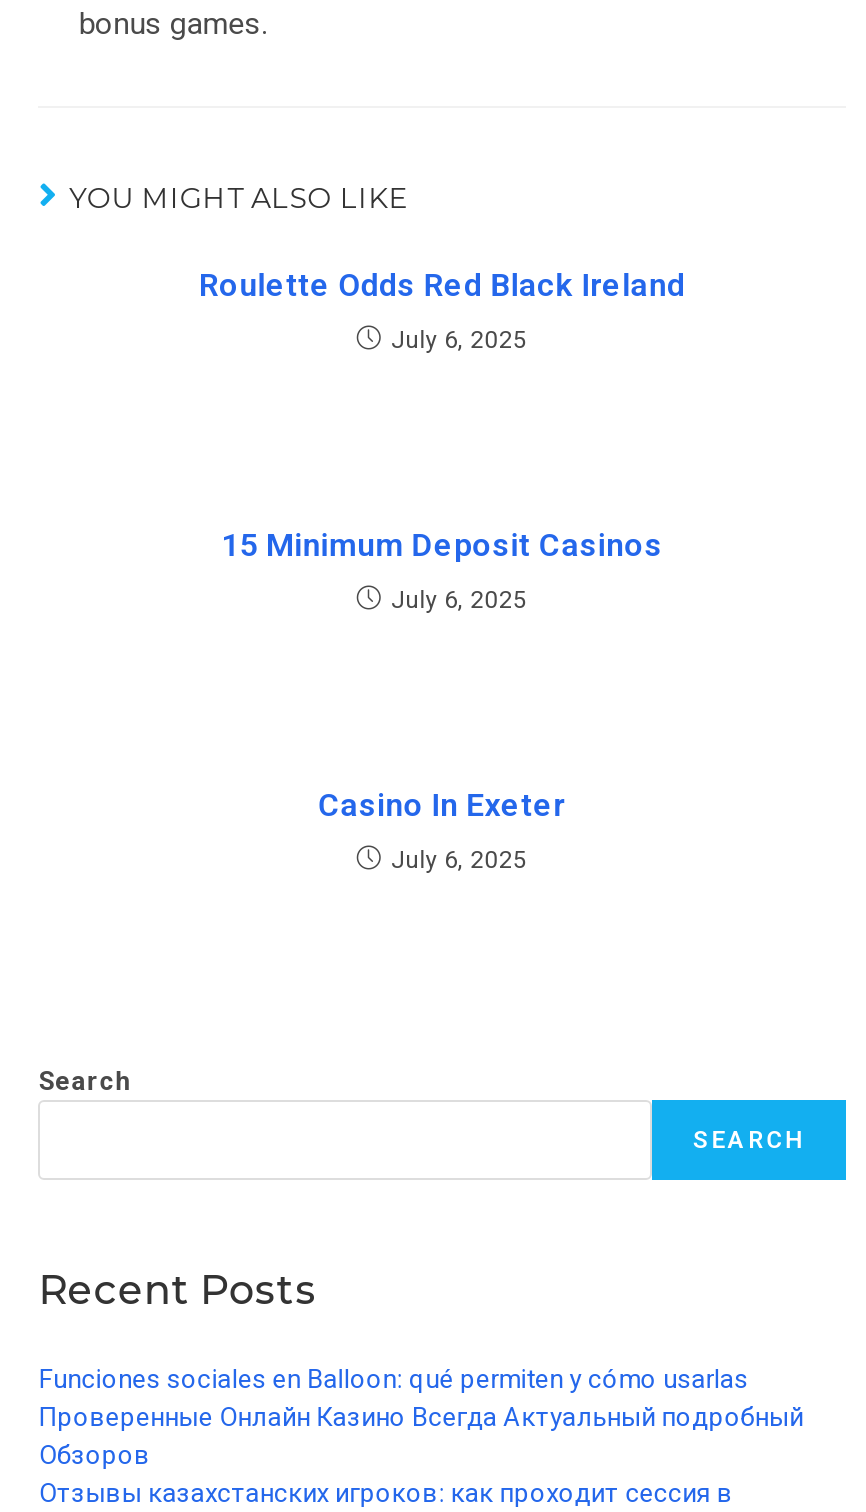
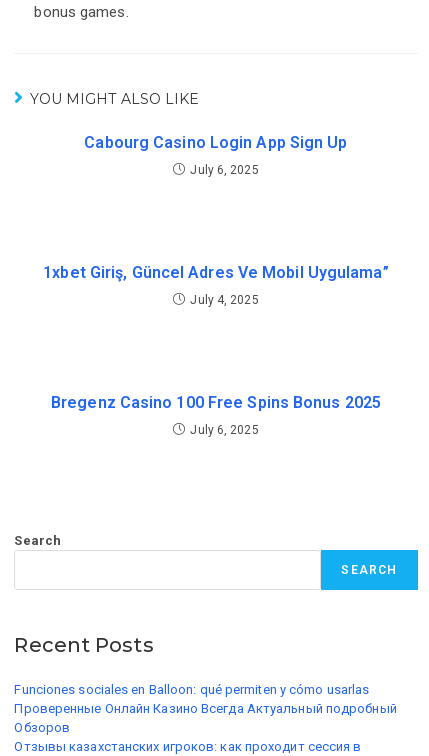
[199,266,685,304] Roulette Odds Red Black Ireland -> [84,133,348,152] Cabourg Casino Login App Sign Up
[221,526,663,564] 15 Minimum Deposit Casinos -> [43,263,389,282] 1xbet Giriş, Güncel Adres Ve Mobil Uygulama”
[391,586,527,614] July 6, 2025 -> [190,293,259,307] July 4, 2025
[318,786,566,824] Casino In Exeter -> [51,393,381,412] Bregenz Casino 100 Free Spins Bonus 2025

